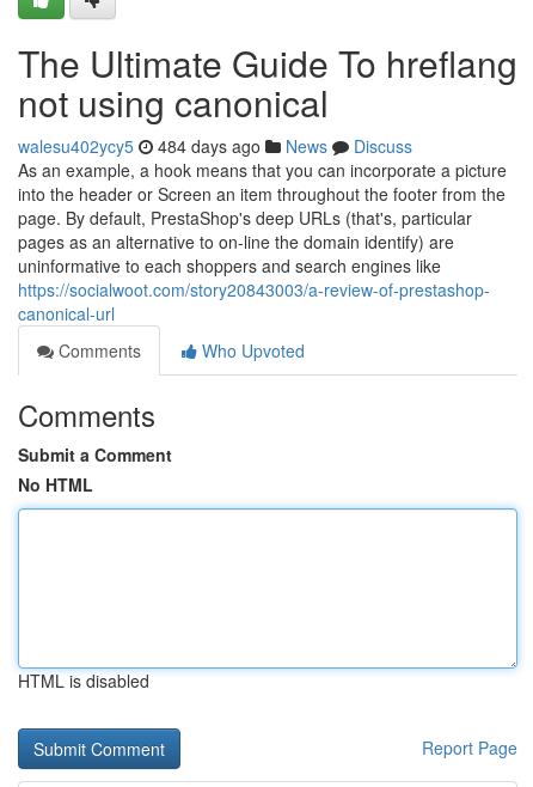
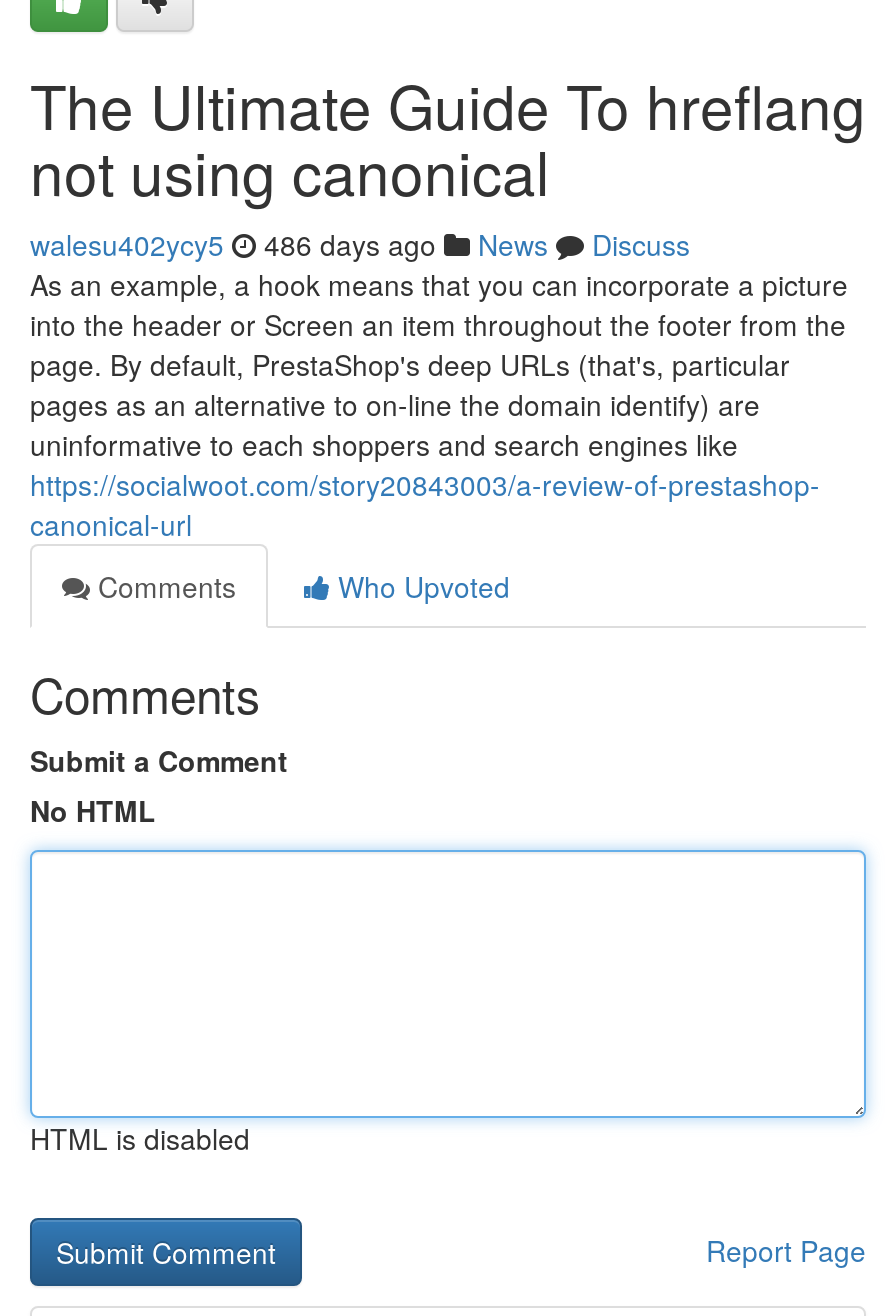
[18,134,412,158] walesu402ycy5 484 days ago News Discuss -> [30,224,690,264] walesu402ycy5 486 days ago News Discuss

